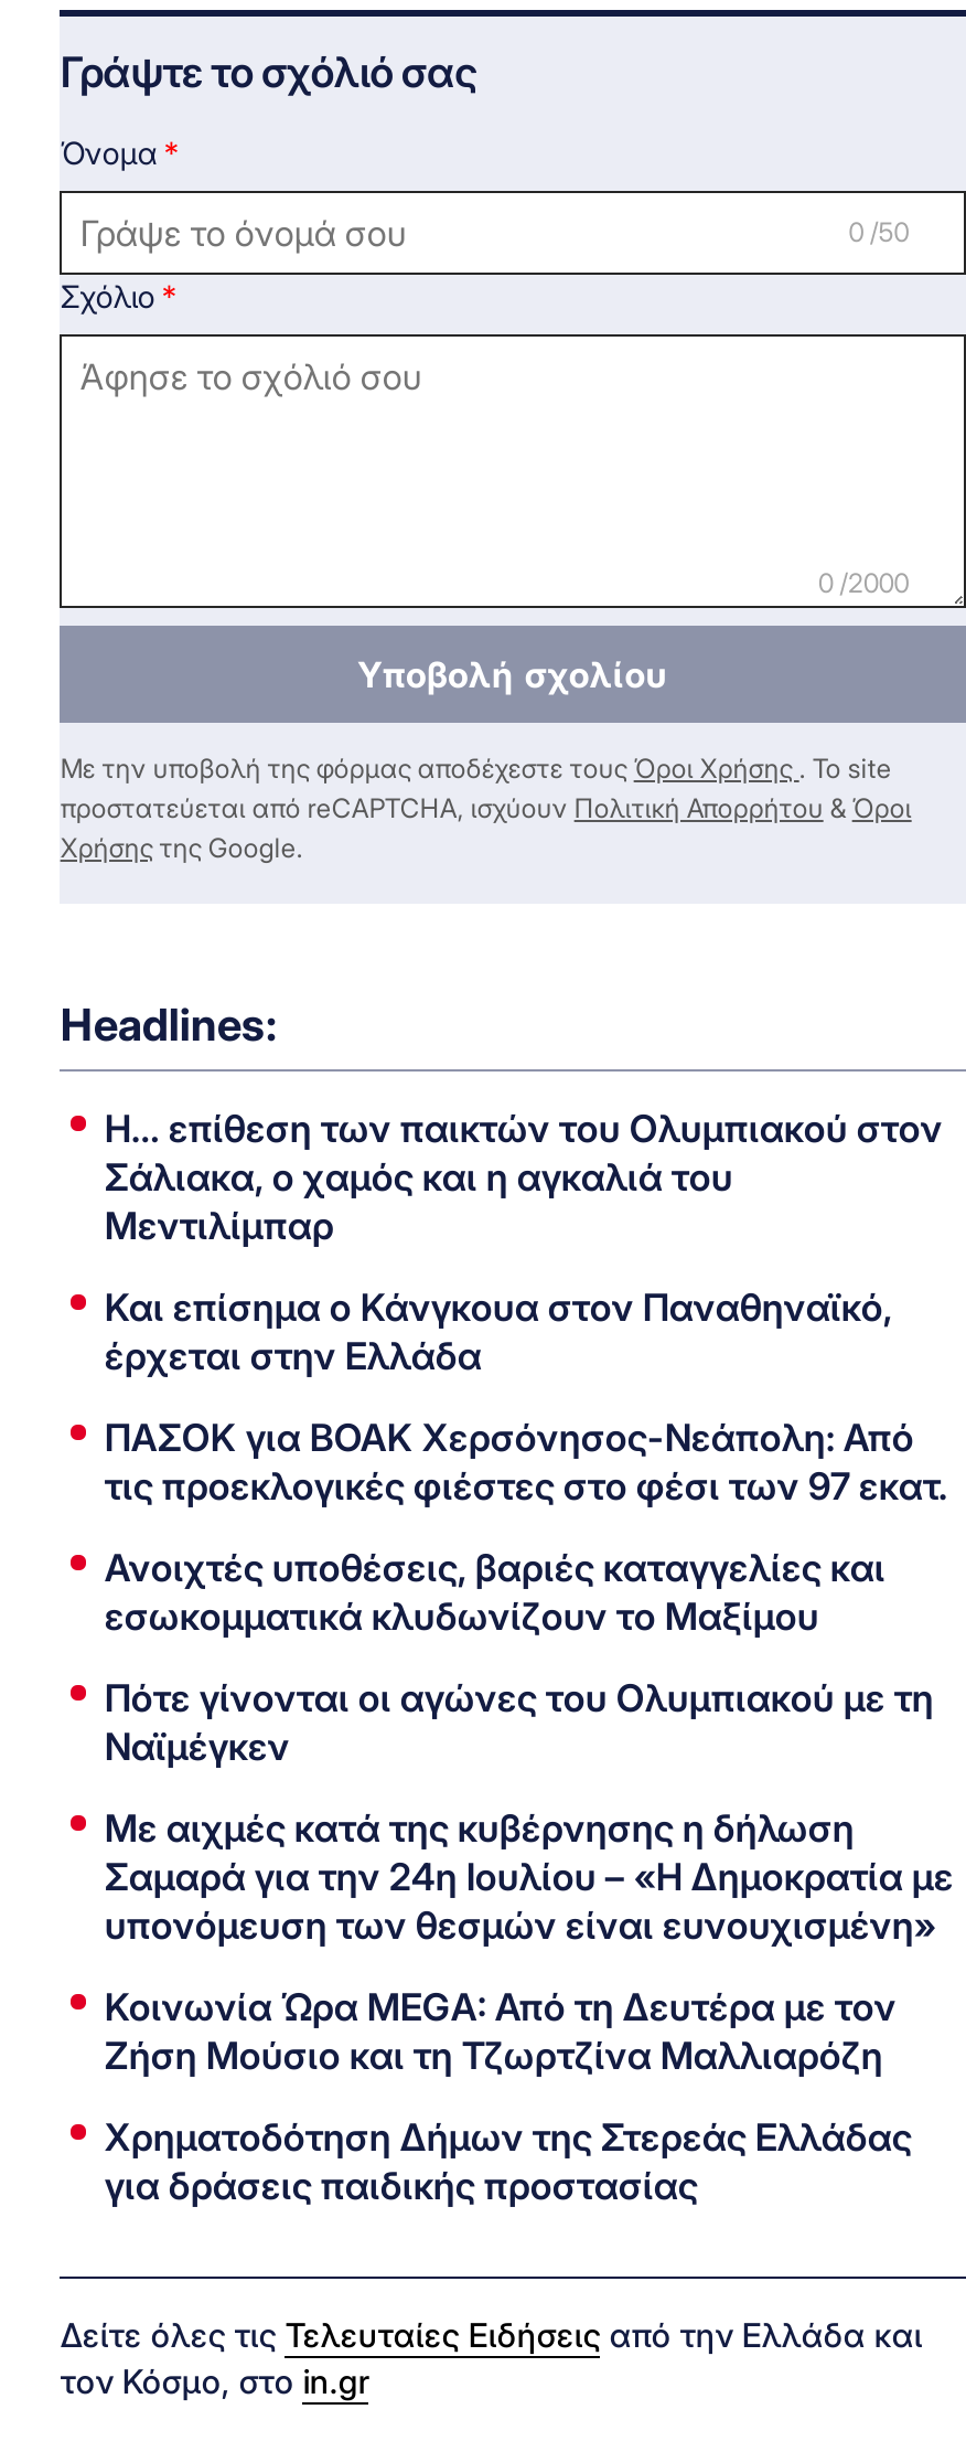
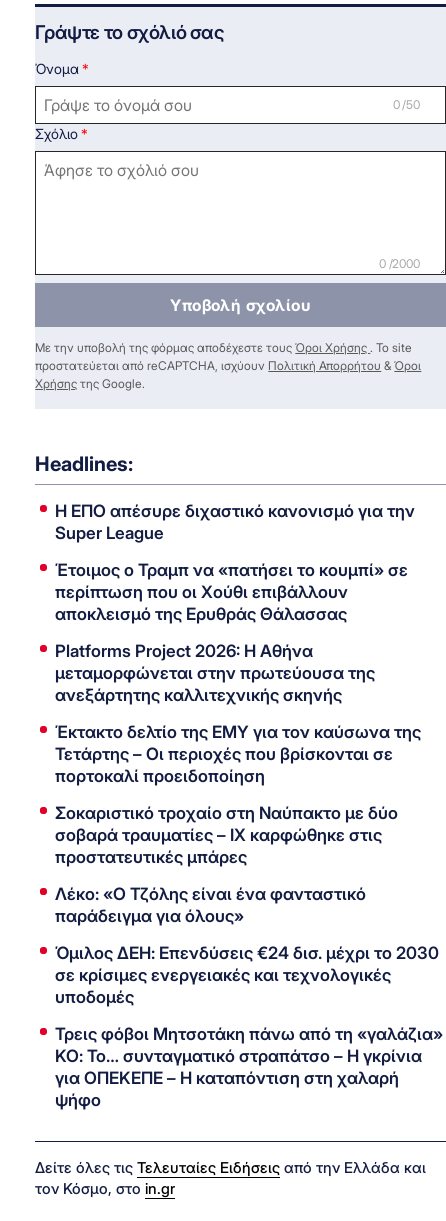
[104,1106,942,1247] Η… επίθεση των παικτών του Ολυμπιακού στον | Σάλιακα, ο χαμός και η αγκαλιά του | Μεντιλίμπαρ -> [55,501,415,543] Η ΕΠΟ απέσυρε διχαστικό κανονισμό για την | Super League
[104,1285,892,1378] Και επίσημα ο Κάνγκουα στον Παναθηναϊκό, | έρχεται στην Ελλάδα -> [55,560,408,624] Έτοιμος ο Τραμπ να «πατήσει το κουμπί» σε | περίπτωση που οι Χούθι επιβάλλουν | αποκλεισμό της Ερυθράς Θάλασσας
[104,1415,947,1508] ΠΑΣΟΚ για ΒΟΑΚ Χερσόνησος-Νεάπολη: Από | τις προεκλογικές φιέστες στο φέσι των 97 εκατ. -> [55,641,375,705] Platforms Project 2026: Η Αθήνα | μεταμορφώνεται στην πρωτεύουσα της | ανεξάρτητης καλλιτεχνικής σκηνής
[104,1545,885,1638] Ανοιχτές υποθέσεις, βαριές καταγγελίες και | εσωκομματικά κλυδωνίζουν το Μαξίμου -> [55,722,421,786] Έκτακτο δελτίο της ΕΜΥ για τον καύσωνα της | Τετάρτης – Οι περιοχές που βρίσκονται σε | πορτοκαλί προειδοποίηση
[104,1676,934,1768] Πότε γίνονται οι αγώνες του Ολυμπιακού με τη | Ναϊμέγκεν -> [55,803,398,867] Σοκαριστικό τροχαίο στη Ναύπακτο με δύο | σοβαρά τραυματίες – ΙΧ καρφώθηκε στις | προστατευτικές μπάρες
[104,1806,953,1947] Με αιχμές κατά της κυβέρνησης η δήλωση | Σαμαρά για την 24η Ιουλίου – «Η Δημοκρατία με | υπονόμευση των θεσμών είναι ευνουχισμένη» -> [55,884,366,926] Λέκο: «Ο Τζόλης είναι ένα φανταστικό | παράδειγμα για όλους»
[104,1985,896,2077] Κοινωνία Ώρα MEGA: Από τη Δευτέρα με τον | Ζήση Μούσιο και τη Τζωρτζίνα Μαλλιαρόζη -> [55,943,439,1007] Όμιλος ΔΕΗ: Επενδύσεις €24 δισ. μέχρι το 2030 | σε κρίσιμες ενεργειακές και τεχνολογικές | υποδομές
[104,2115,912,2207] Χρηματοδότηση Δήμων της Στερεάς Ελλάδας | για δράσεις παιδικής προστασίας -> [55,1024,443,1110] Τρεις φόβοι Μητσοτάκη πάνω από τη «γαλάζια» | ΚΟ: Το… συνταγματικό στραπάτσο – Η γκρίνια | για ΟΠΕΚΕΠΕ – Η καταπόντιση στη χαλαρή | ψήφο

